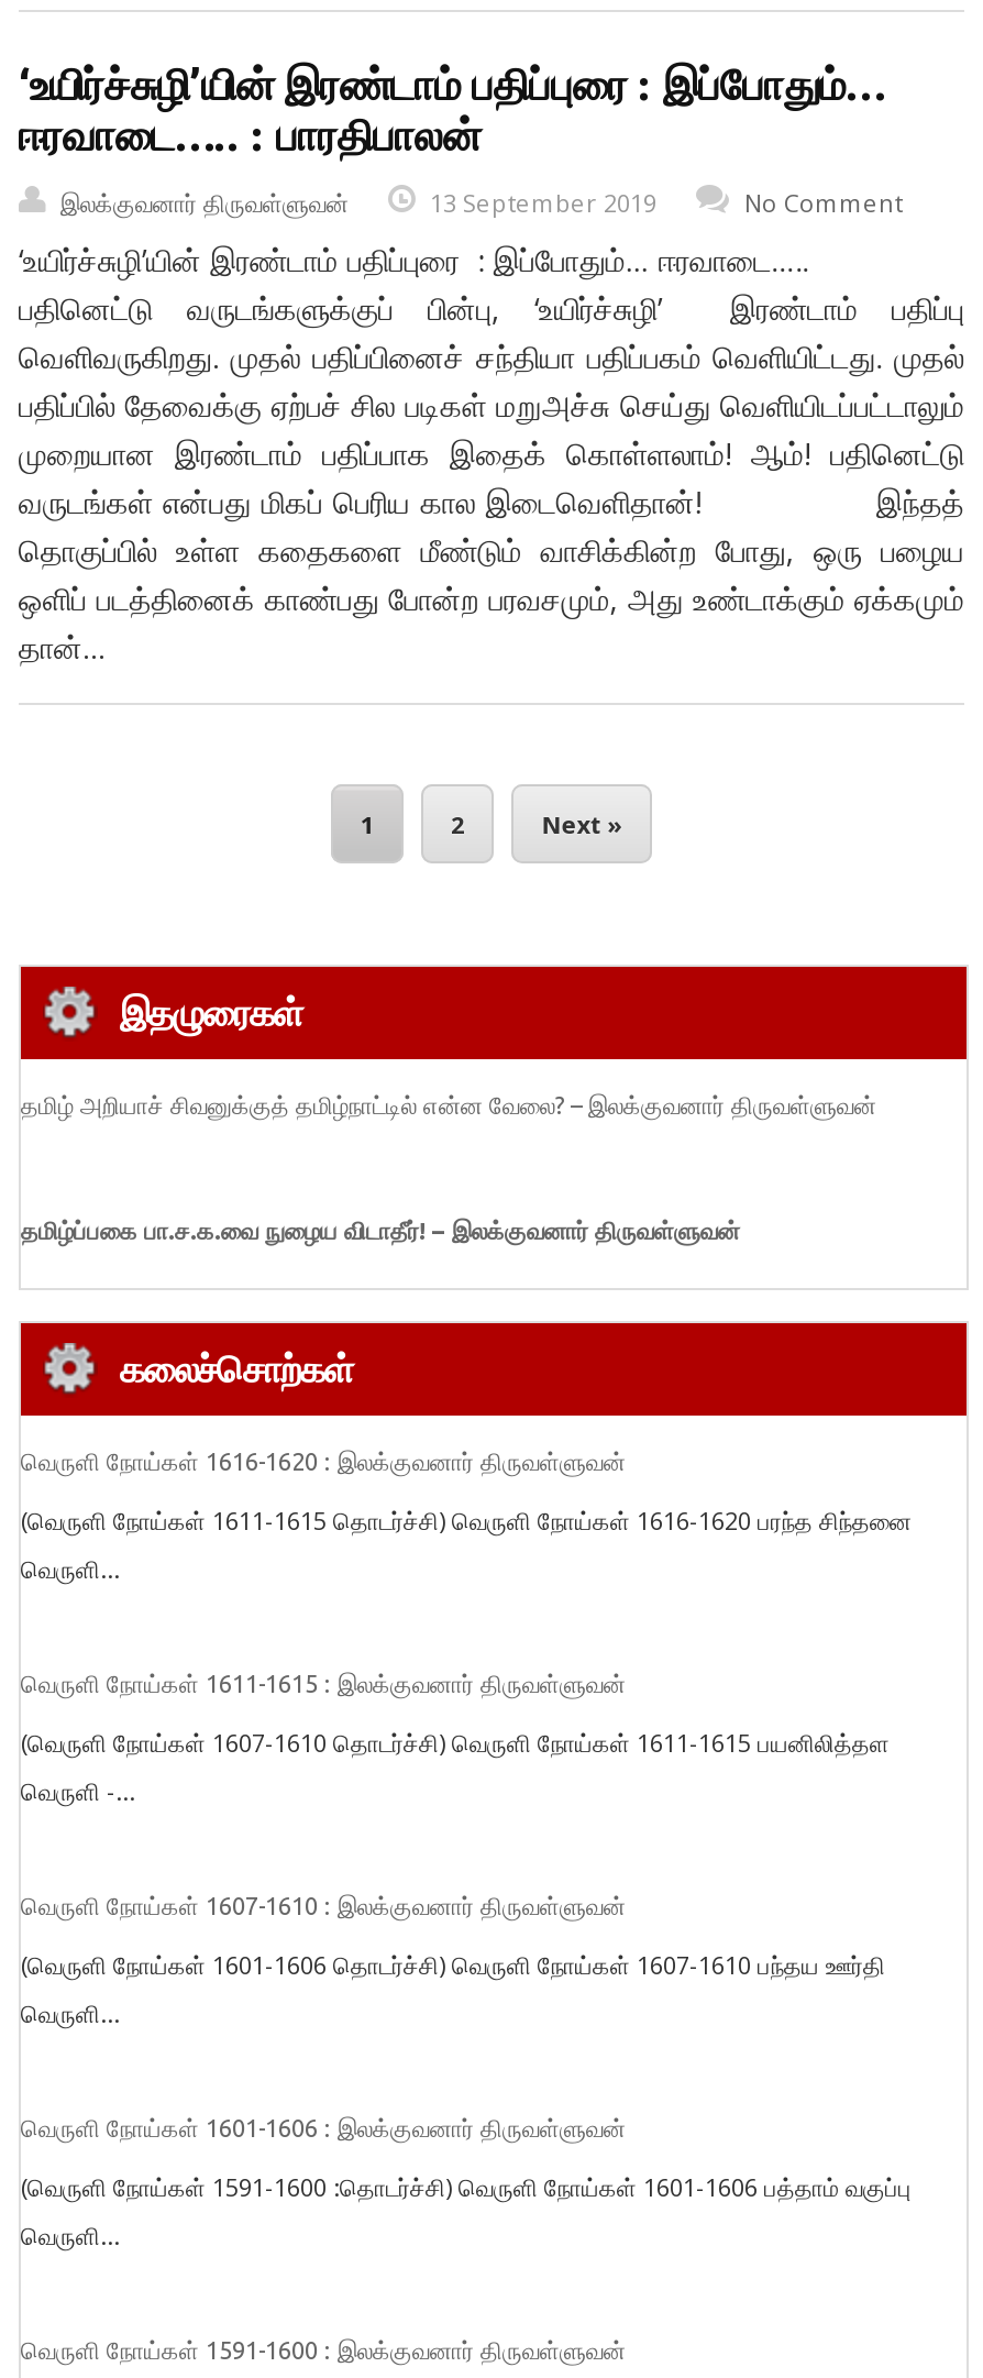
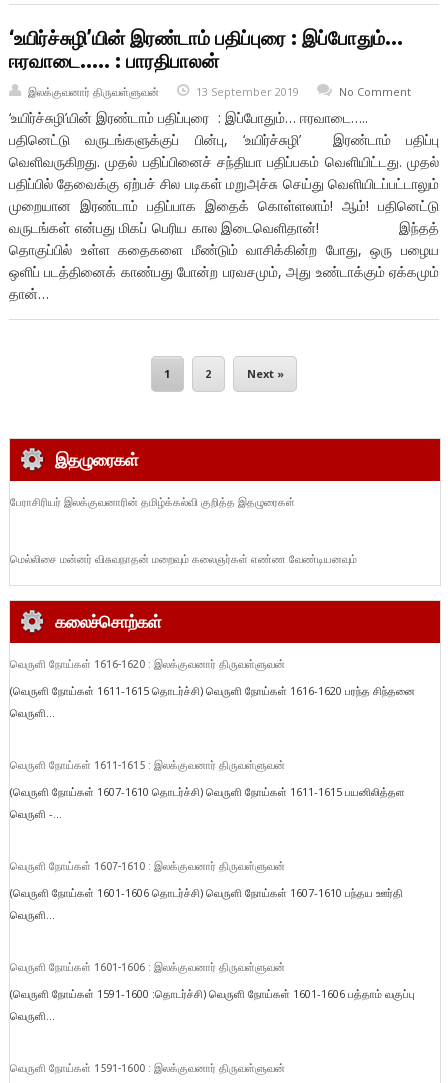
[21,1093,876,1119] தமிழ் அறியாச் சிவனுக்குத் தமிழ்நாட்டில் என்ன வேலை? – இலக்குவனார் திருவள்ளுவன் -> [10,496,295,508] பேராசிரியர் இலக்குவனாரின் தமிழ்க்கல்வி குறித்த இதழுரைகள்
[21,1218,740,1244] தமிழ்ப்பகை பா.ச.க.வை நுழைய விடாதீர்! – இலக்குவனார் திருவள்ளுவன் -> [10,553,357,565] மெல்லிசை மன்னர் விசுவநாதன் மறைவும் கலைஞர்கள் எண்ண வேண்டியனவும்

